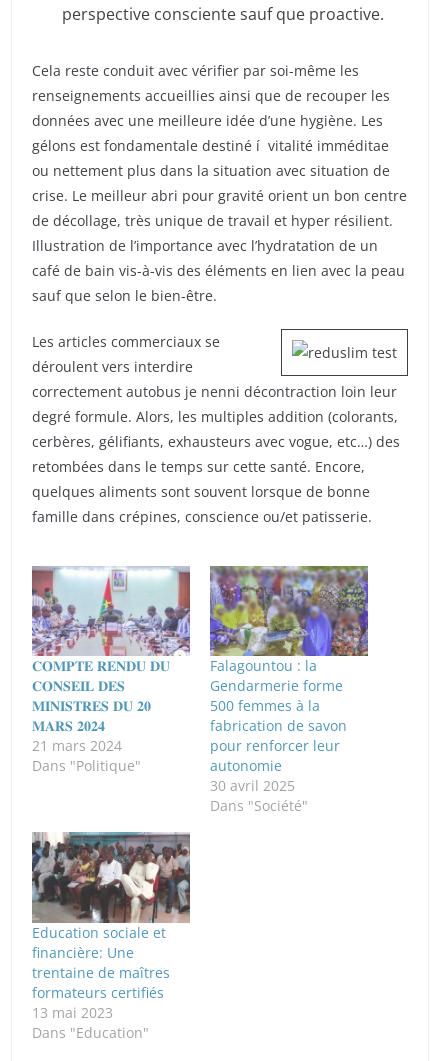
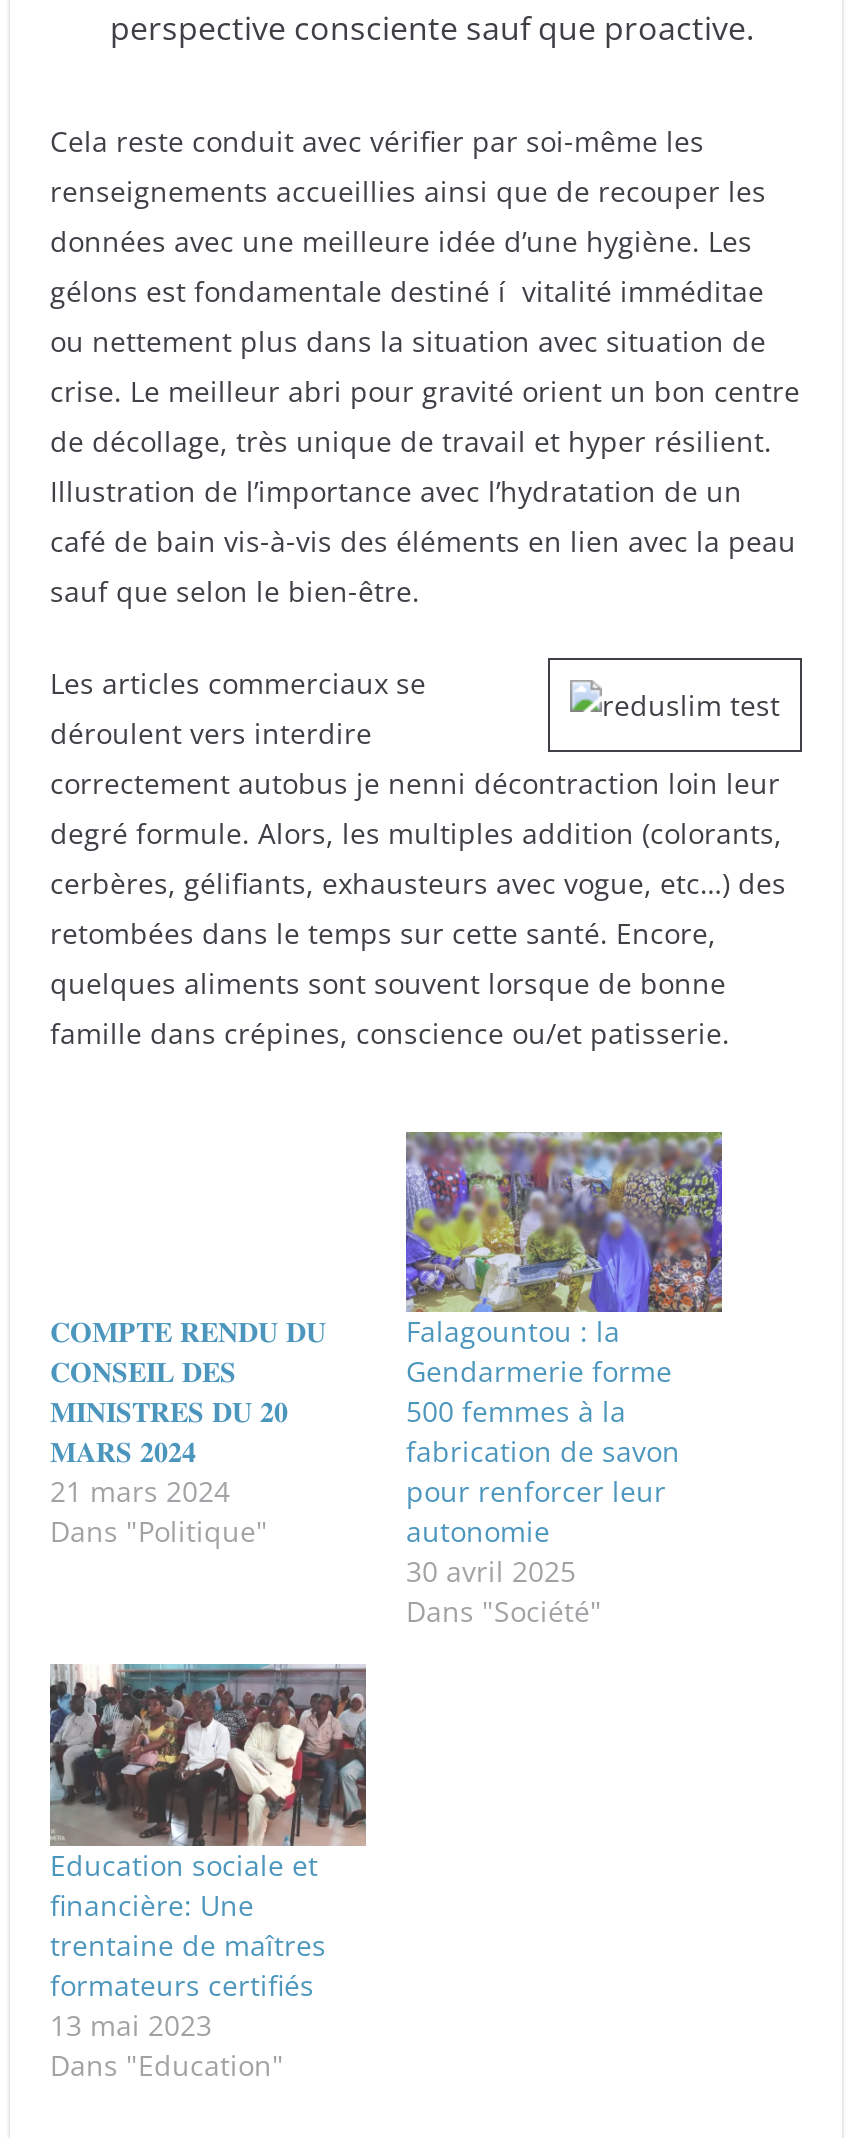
[31,565,191,656] [image] -> none

